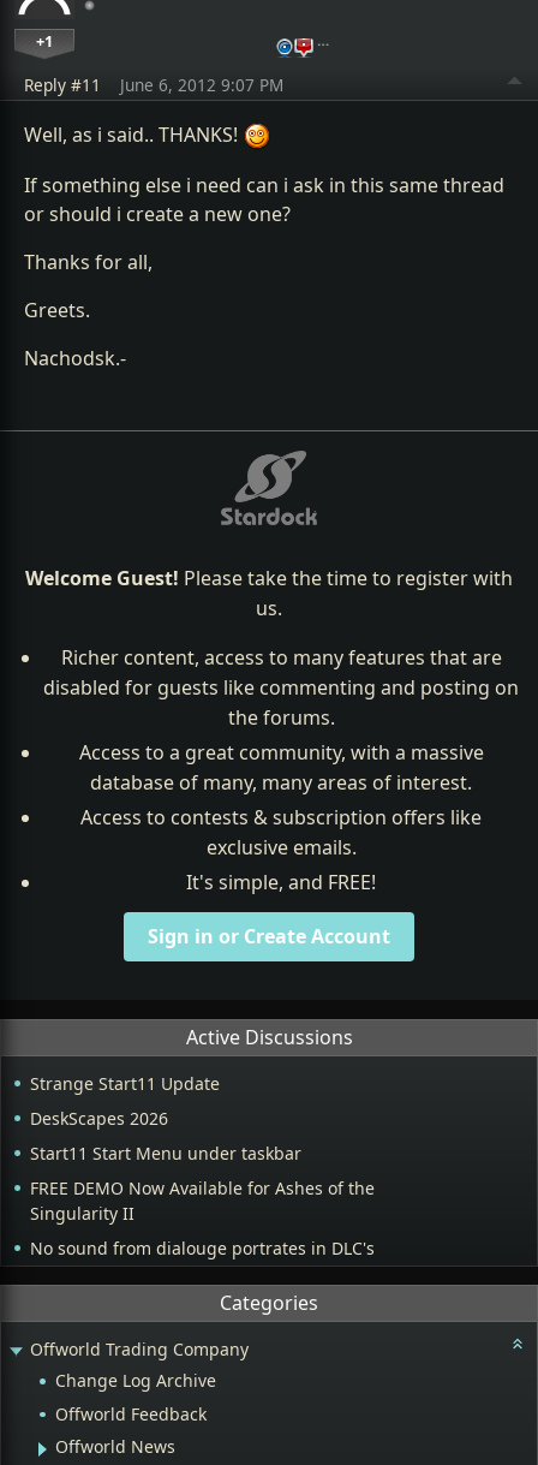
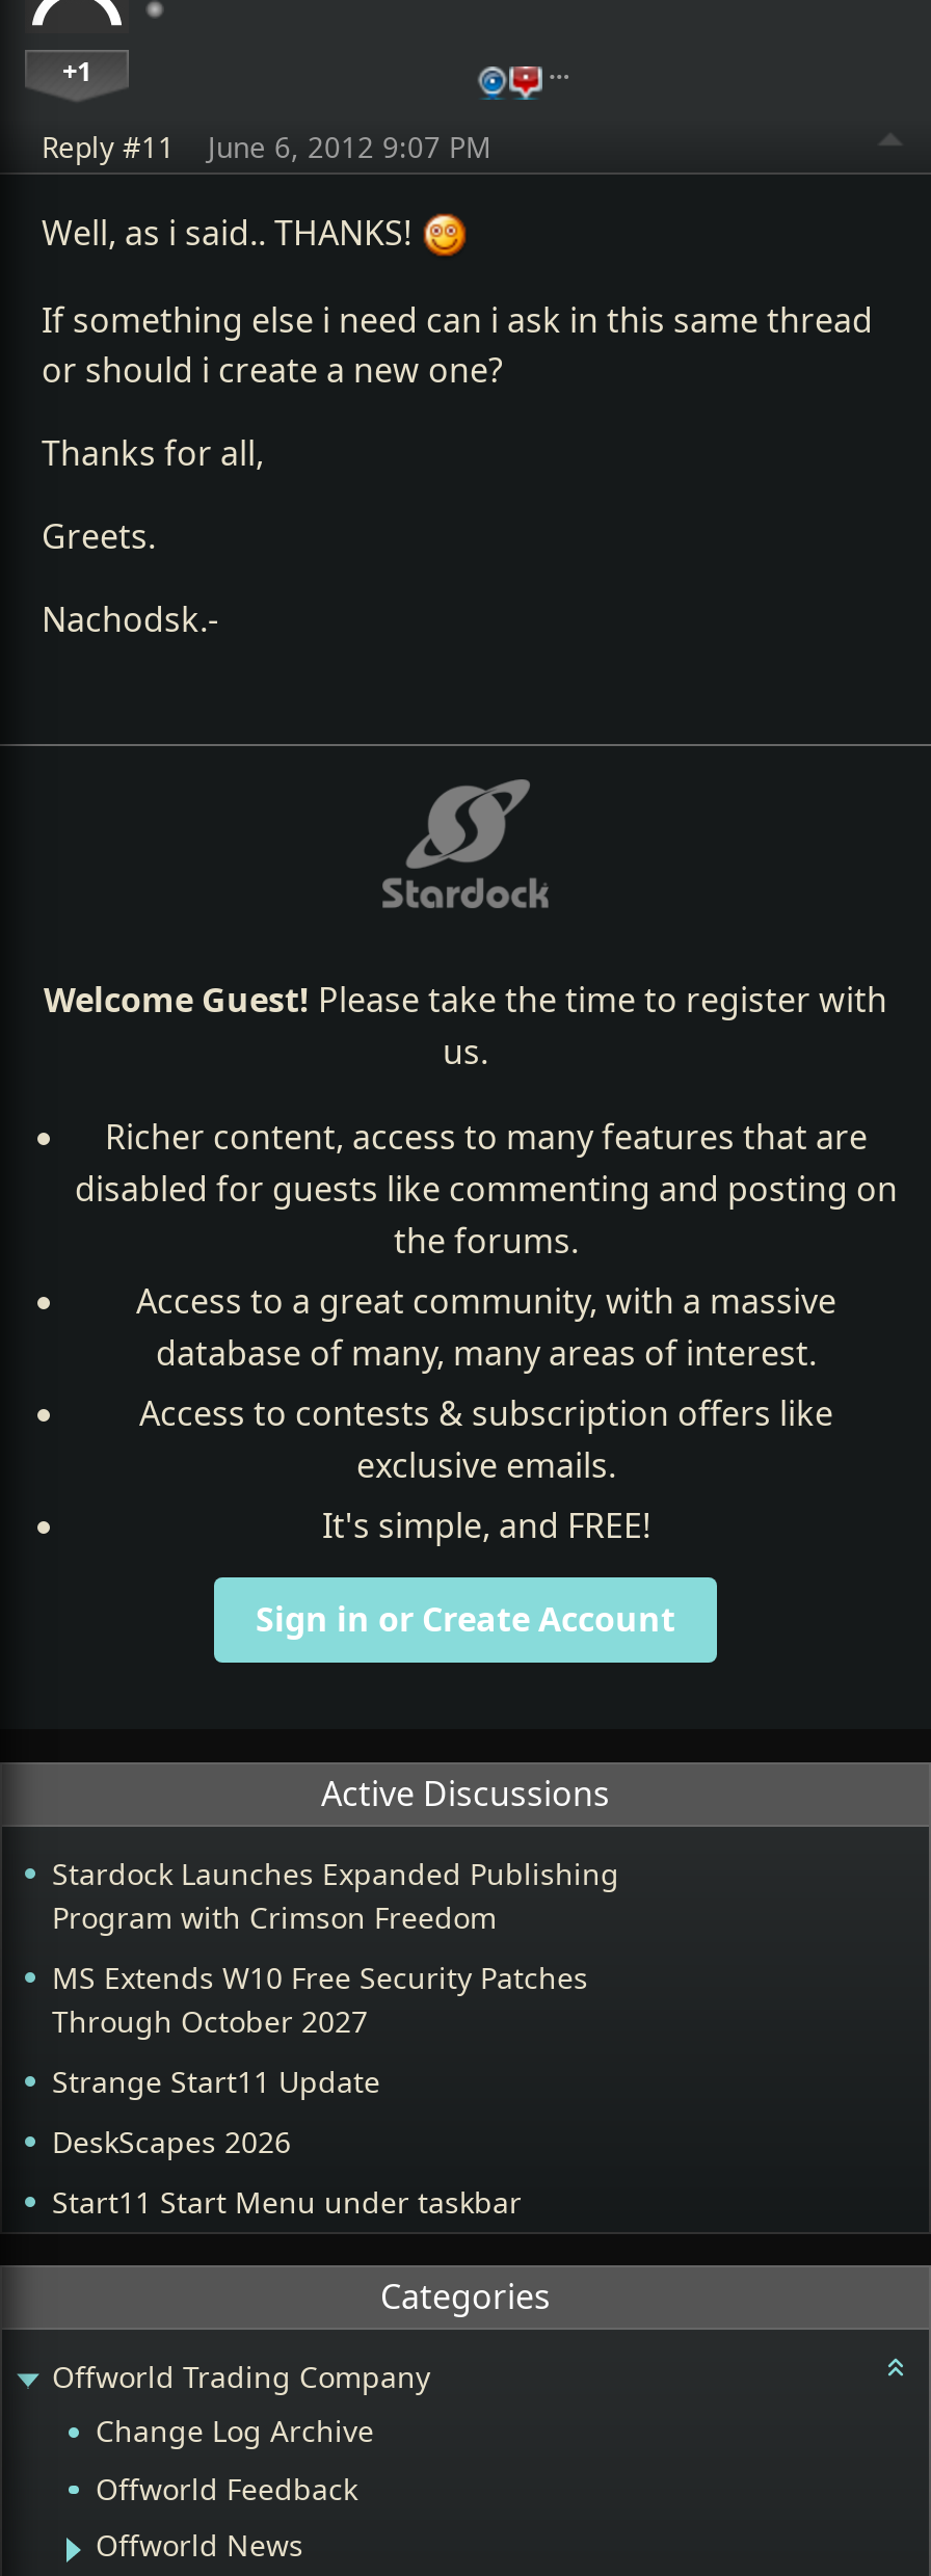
none -> [52,1853,619,2040] Stardock Launches Expanded Publishing | Program with Crimson Freedom | MS Extends W10 Free Security Patches | Through October 2027
moved [30,1072,301,1164] -> [52,2061,522,2221]: Strange Start11 Update | DeskScapes 2026 | Start11 Start Menu under taskbar
[30,1176,375,1259] FREE DEMO Now Available for Ashes of the | Singularity II | No sound from dialouge portrates in DLC's -> none

